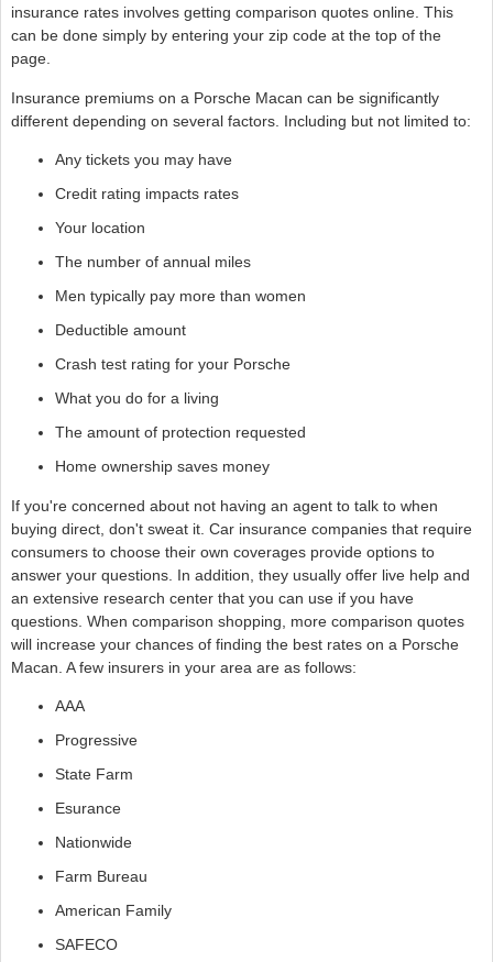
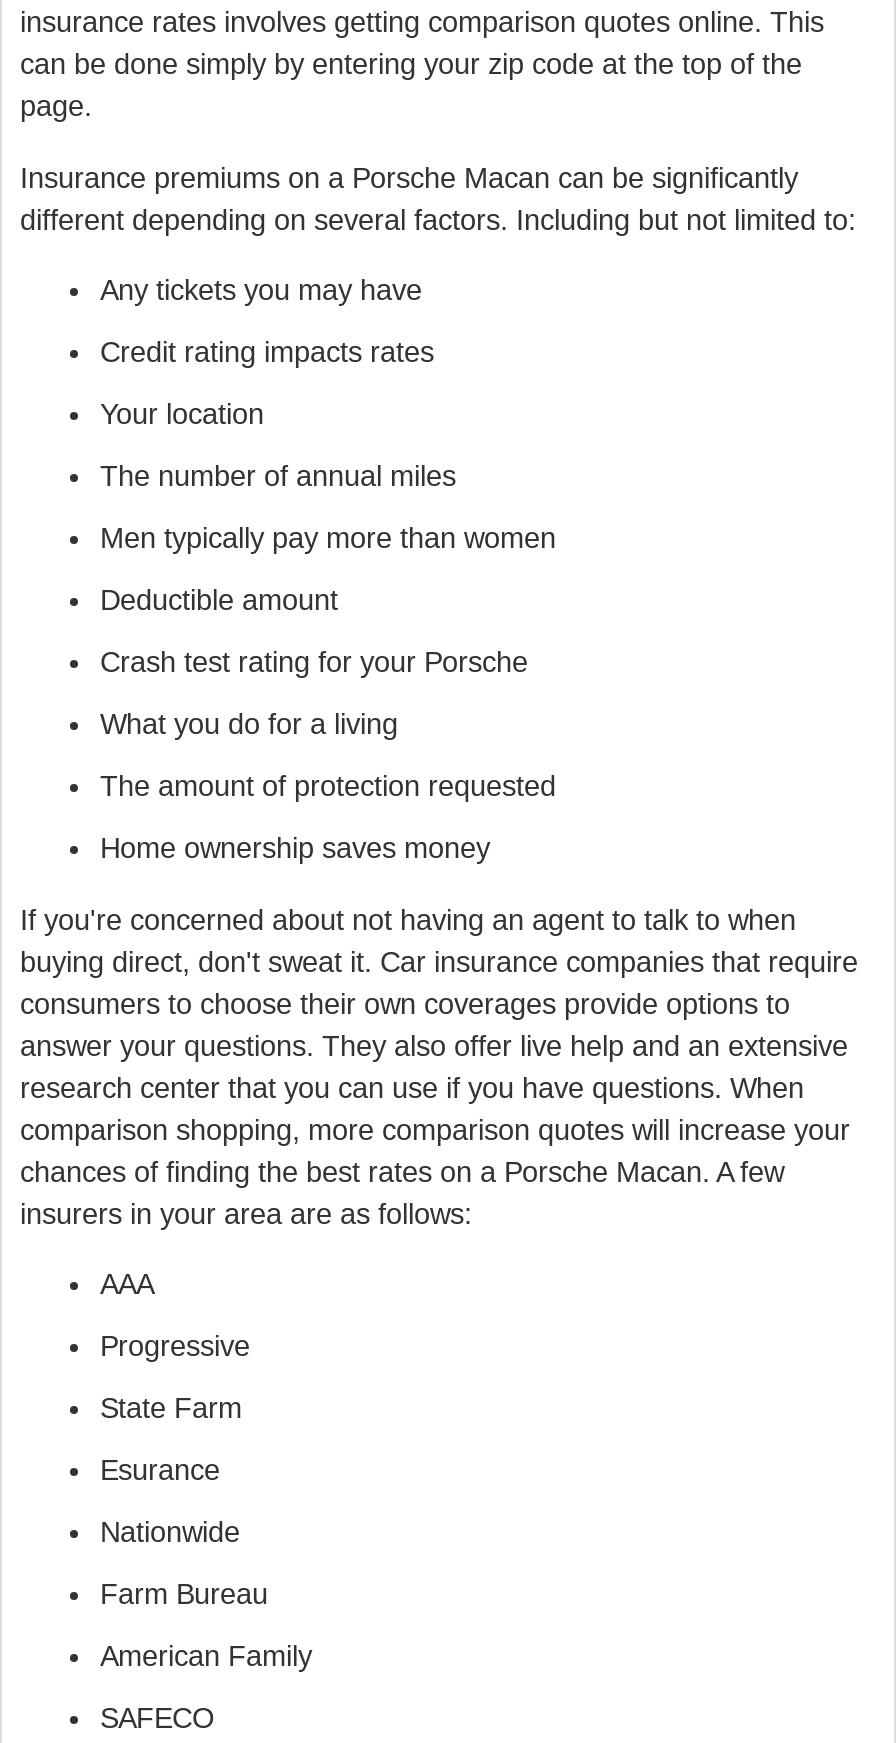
[11,566,470,676] answer your questions. In addition, they usually offer live help and | an extensive research center that you can use if you have | questions. When comparison shopping, more comparison quotes | will increase your chances of finding the best rates on a Porsche | Macan. A few insurers in your area are as follows: -> [20,1029,850,1229] answer your questions. They also offer live help and an extensive | research center that you can use if you have questions. When | comparison shopping, more comparison quotes will increase your | chances of finding the best rates on a Porsche Macan. A few | insurers in your area are as follows:

